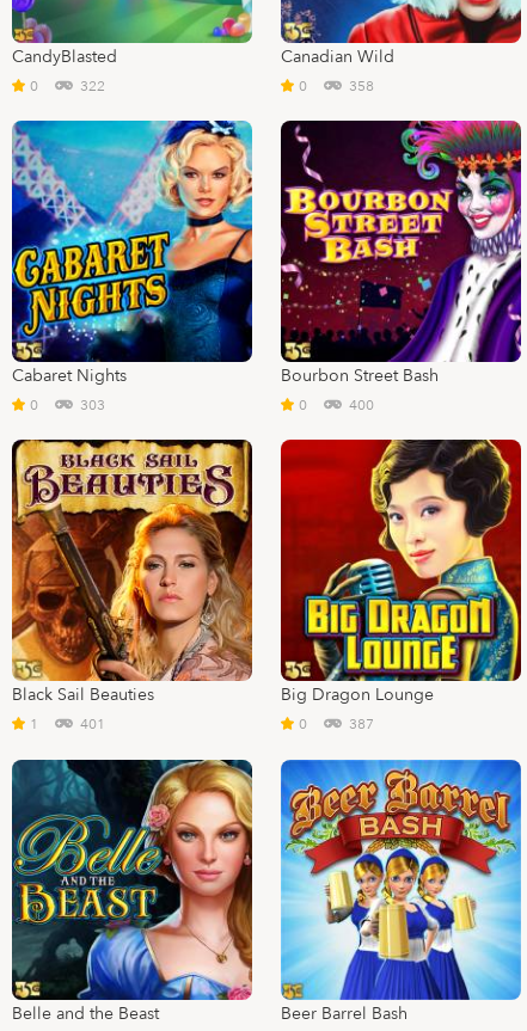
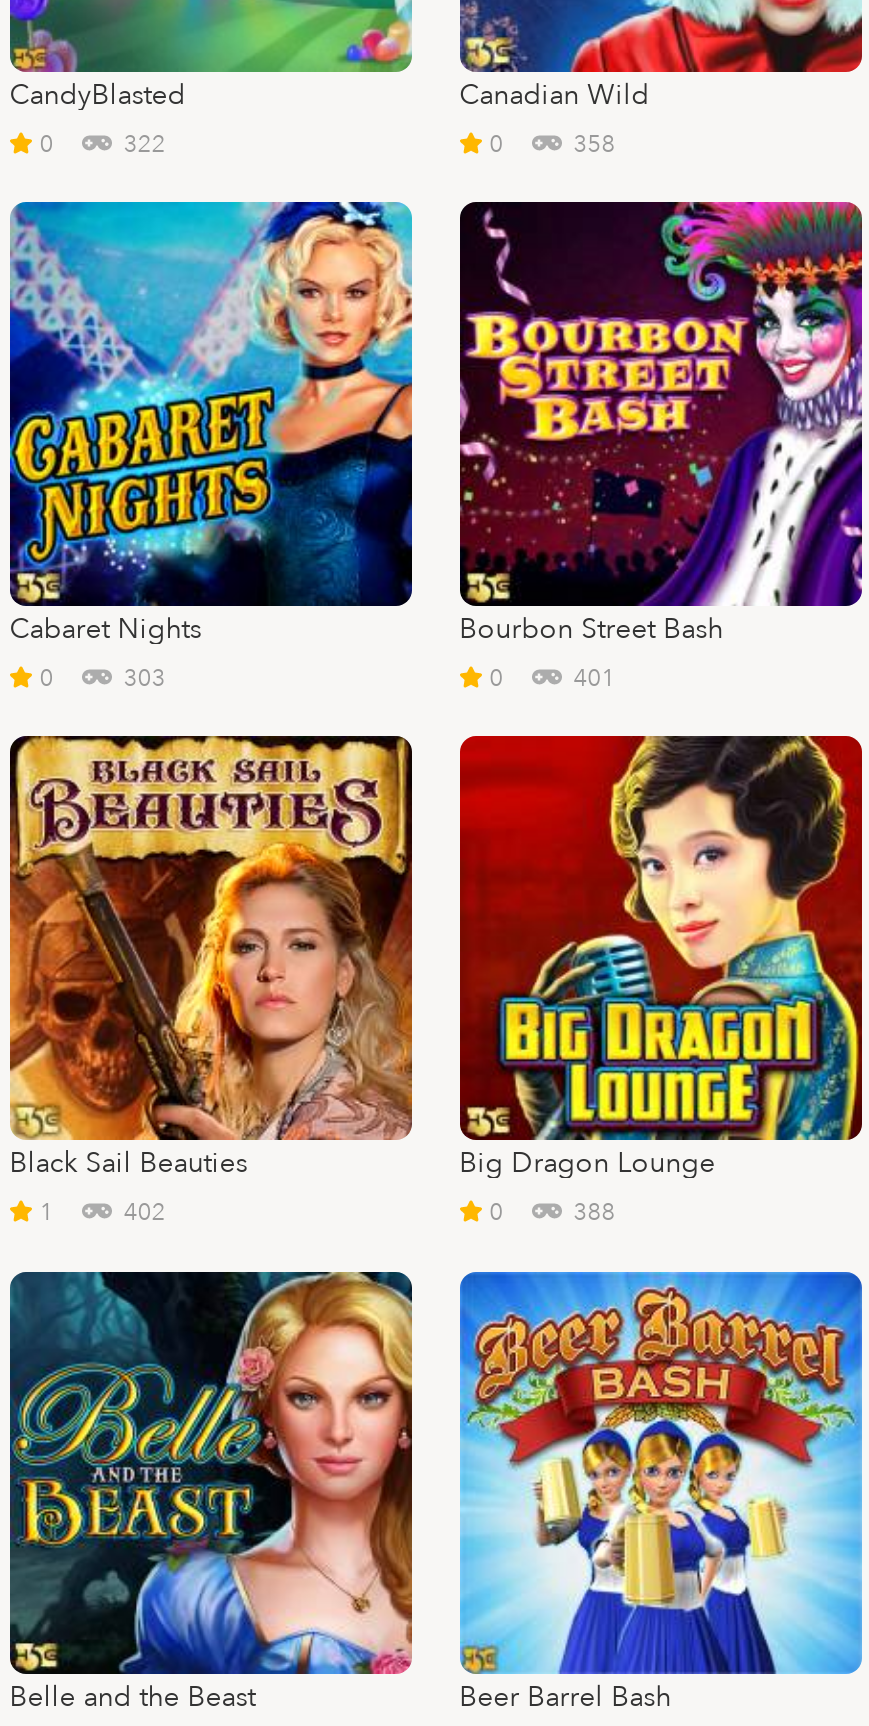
[348,395,374,414] 400 -> [573,662,615,694] 401
[80,715,105,734] 401 -> [124,1196,166,1228] 402
[348,715,374,734] 387 -> [573,1196,615,1228] 388

